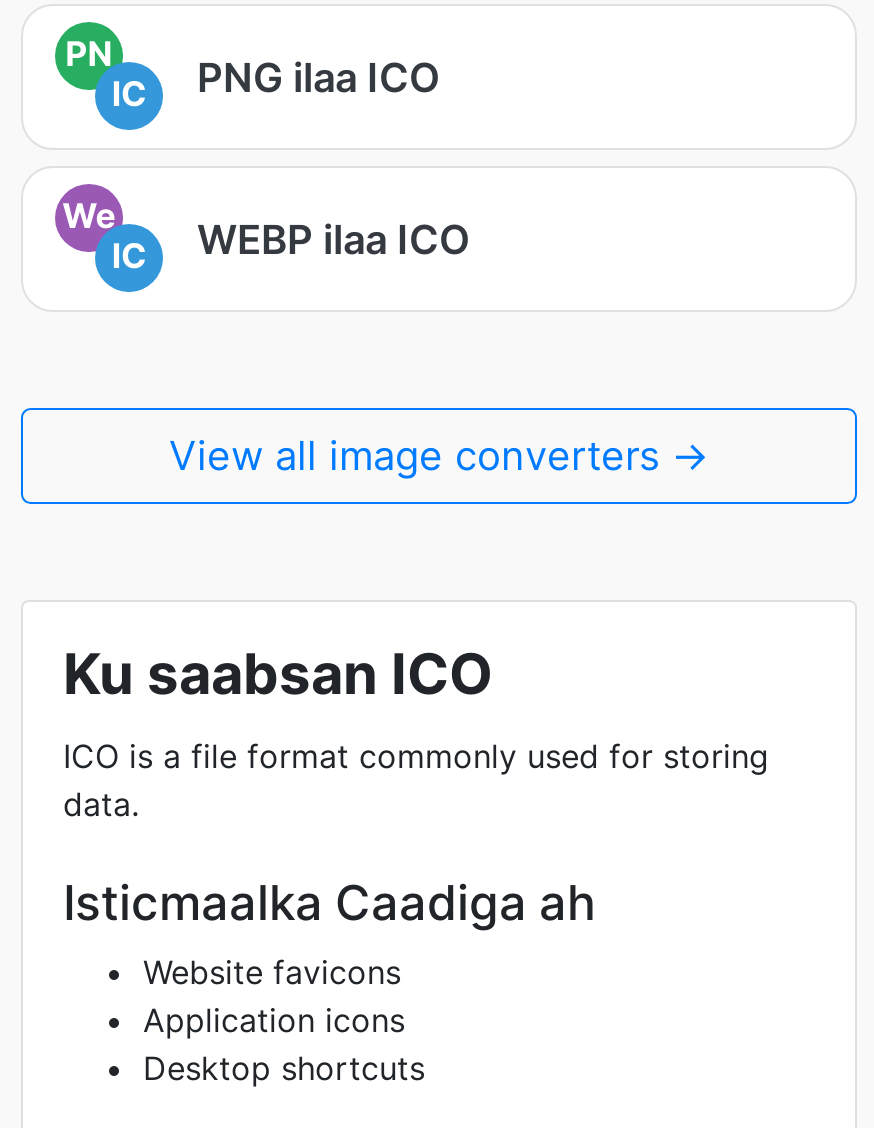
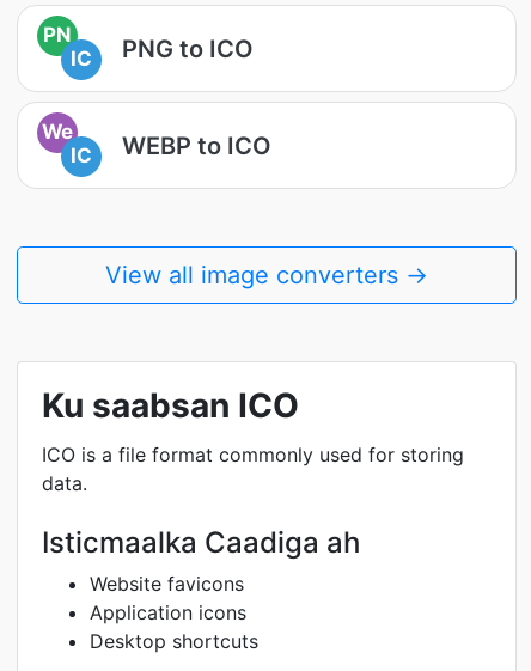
[197,53,441,101] PNG ilaa ICO -> [122,34,254,63] PNG to ICO
[197,215,471,263] WEBP ilaa ICO -> [122,131,271,160] WEBP to ICO

